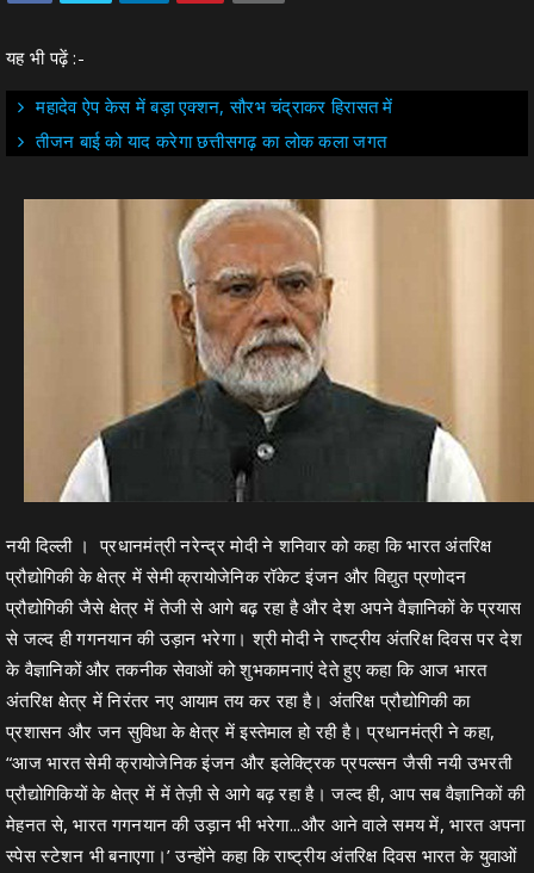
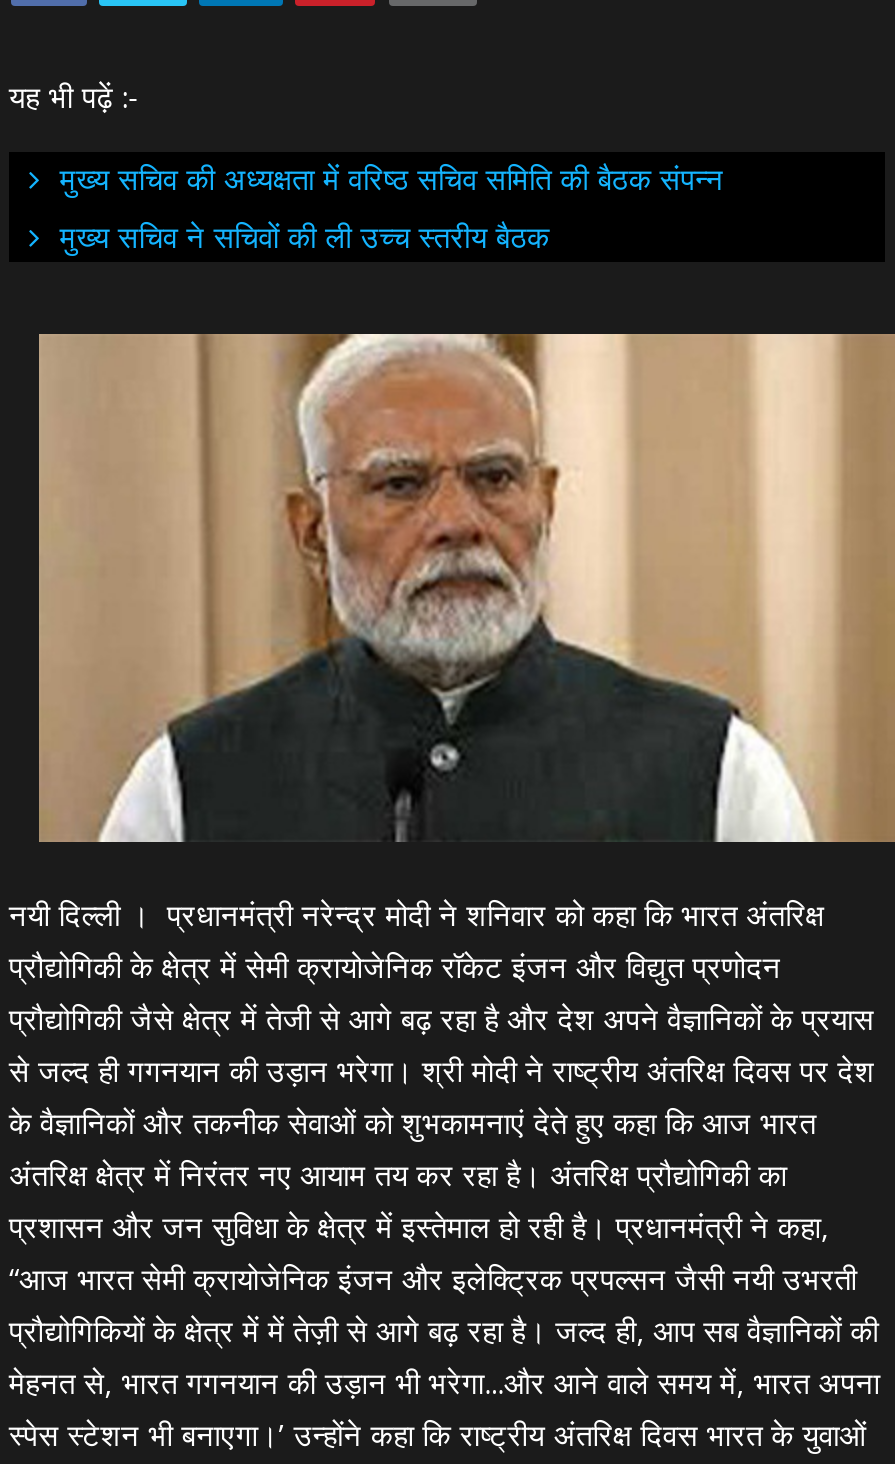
[36,95,393,153] महादेव ऐप केस में बड़ा एक्शन, सौरभ चंद्राकर हिरासत में | तीजन बाई को याद करेगा छत्तीसगढ़ का लोक कला जगत -> [60,159,724,257] मुख्य सचिव की अध्यक्षता में वरिष्ठ सचिव समिति की बैठक संपन्न | मुख्य सचिव ने सचिवों की ली उच्च स्तरीय बैठक

